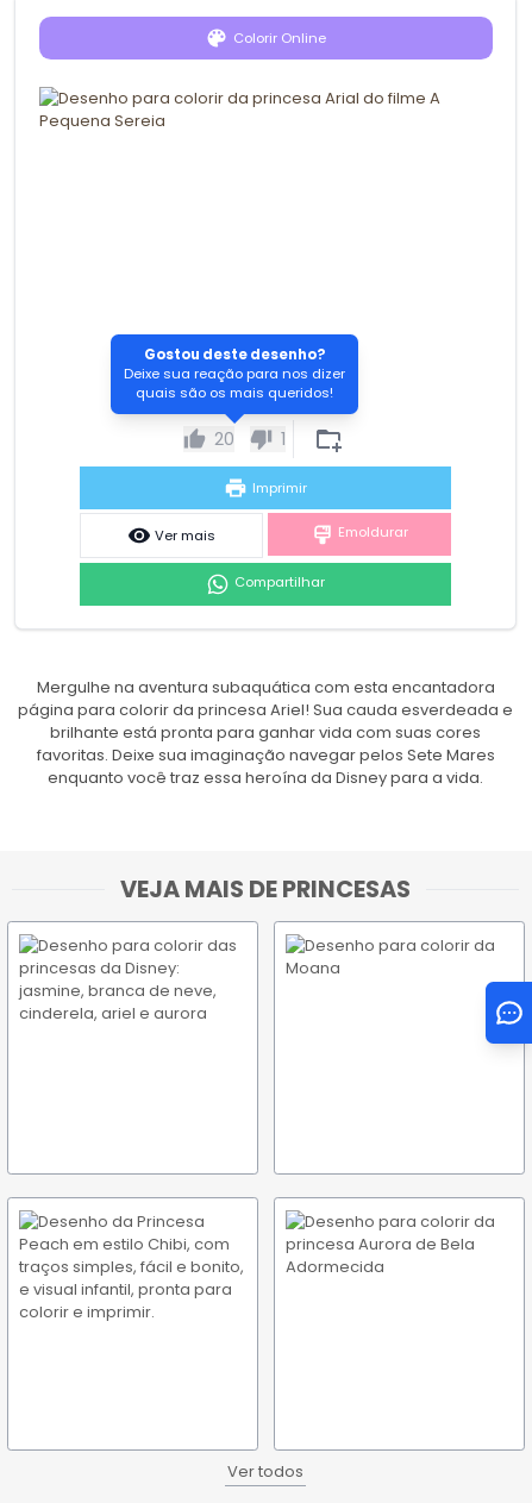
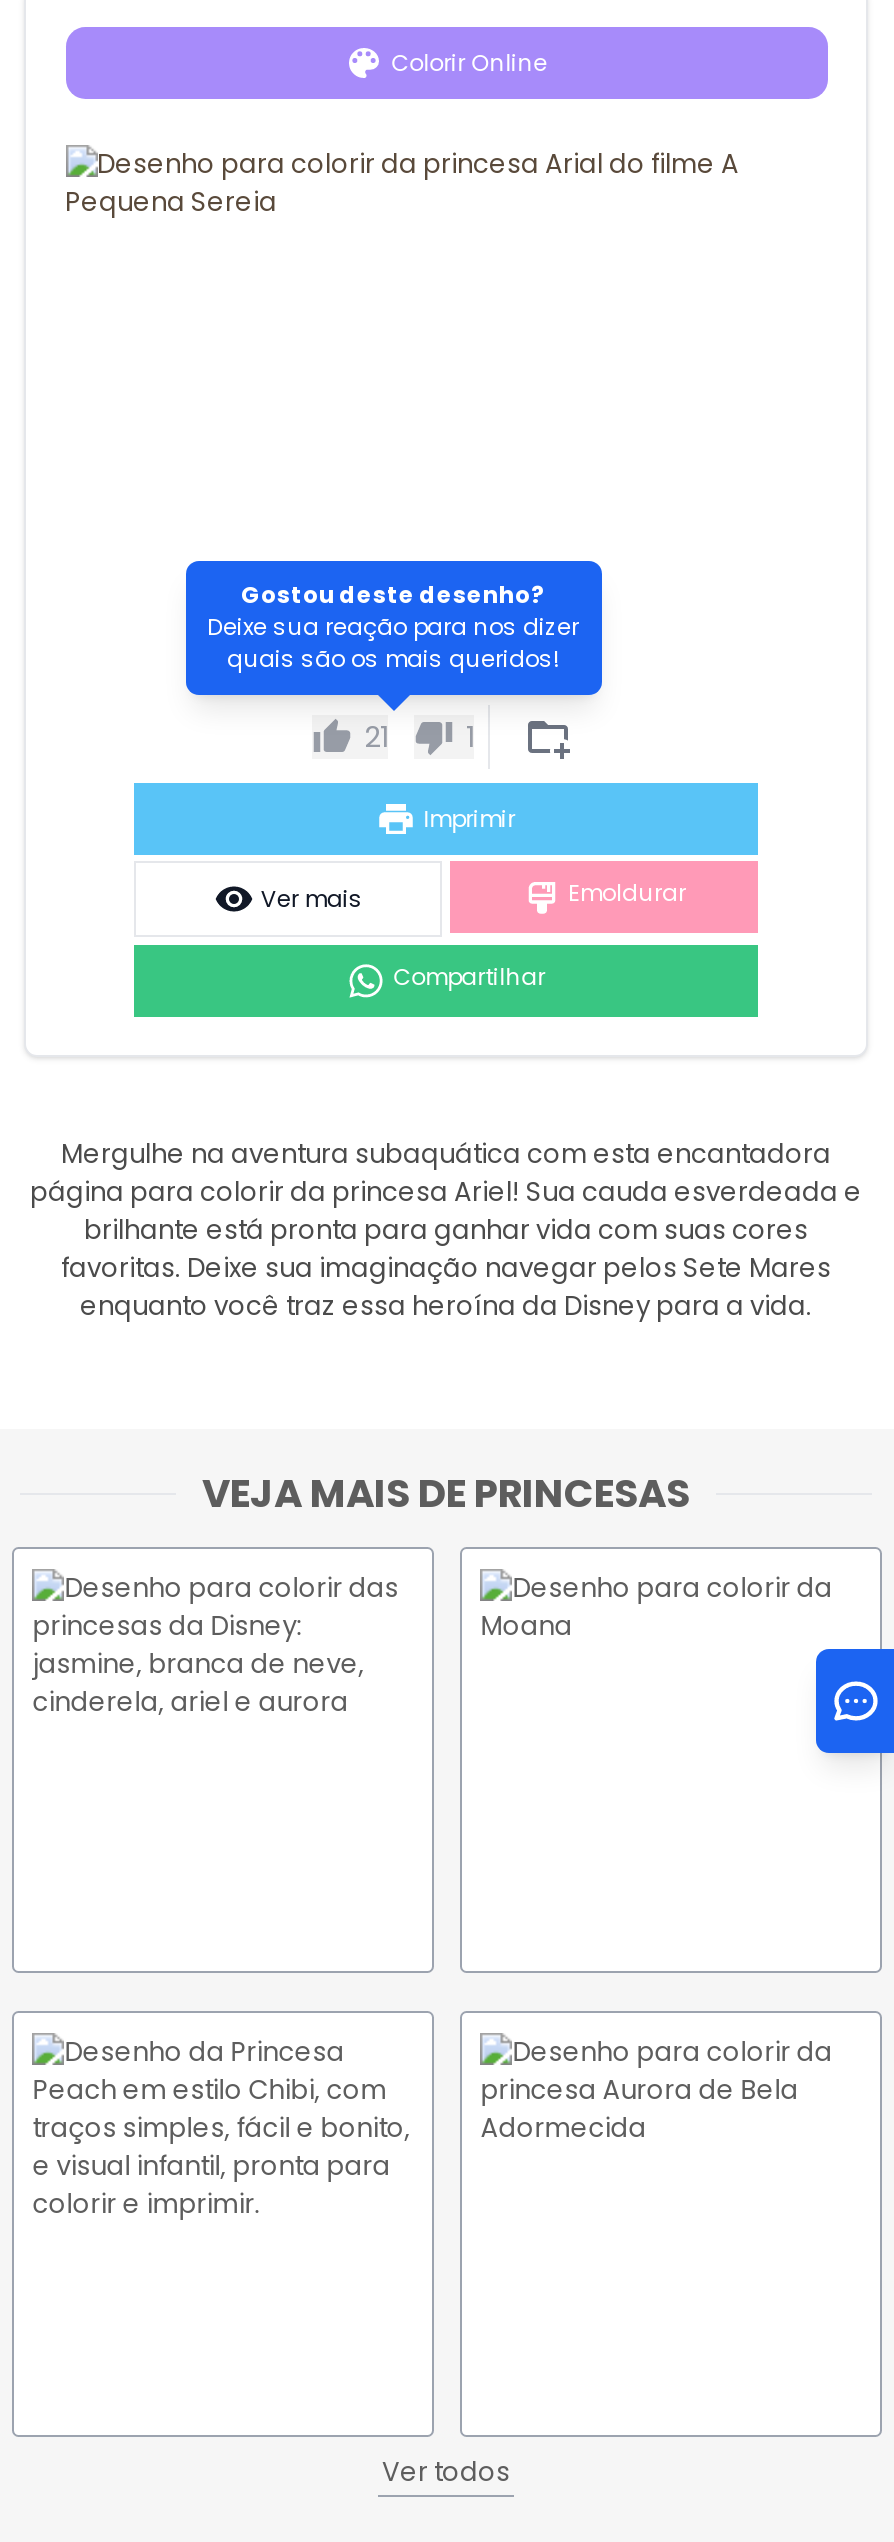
[214,427,285,451] 20 1 -> [364,717,474,757] 21 1

